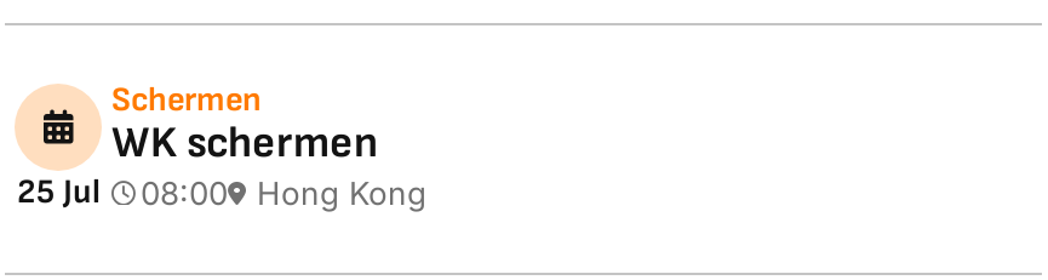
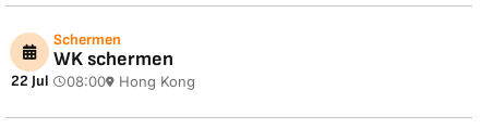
[17,170,426,211] 25 Jul 08:00 Hong Kong -> [11,71,195,90] 22 Jul 08:00 Hong Kong

